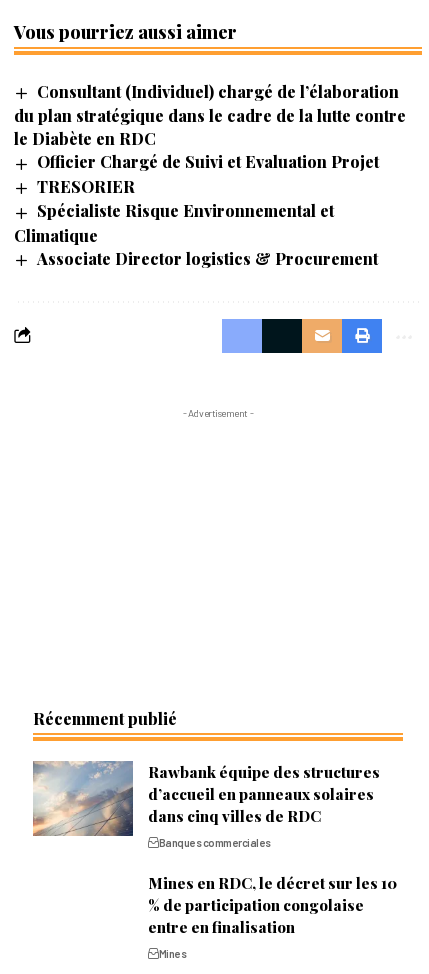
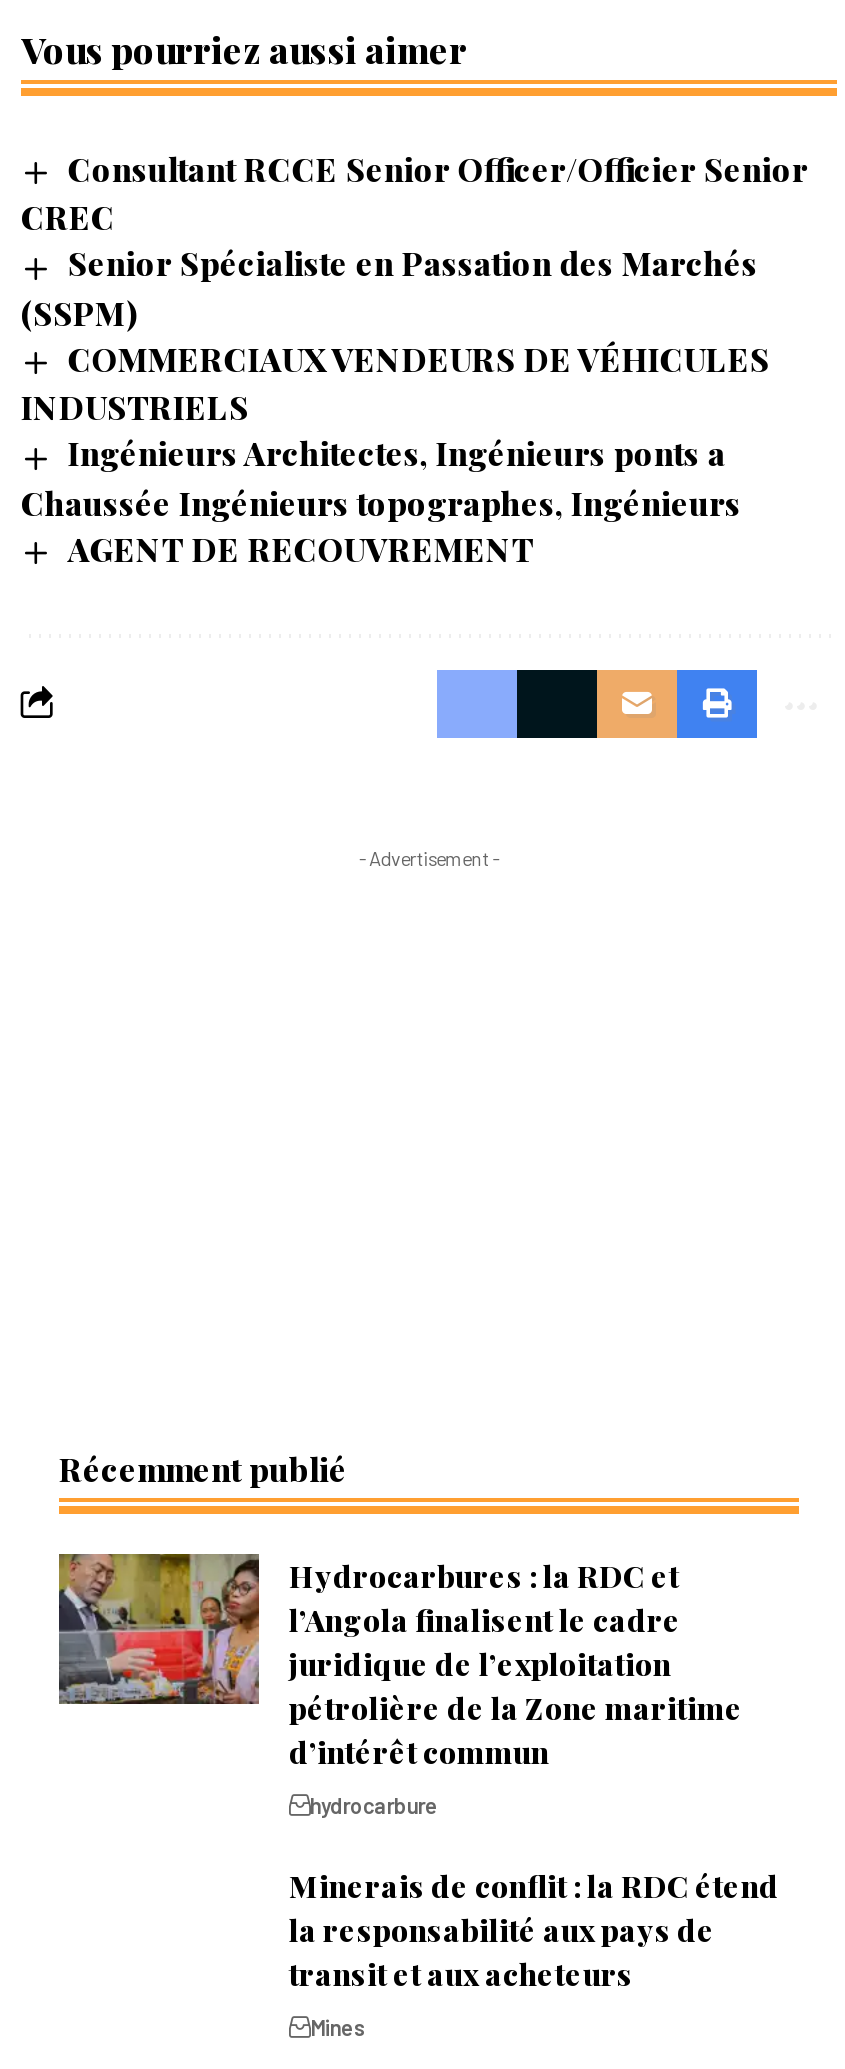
[14,81,406,269] Consultant (Individuel) chargé de l’élaboration | du plan stratégique dans le cadre de la lutte contre | le Diabète en RDC | Officier Chargé de Suivi et Evaluation Projet | TRESORIER | Spécialiste Risque Environnemental et | Climatique | Associate Director logistics & Procurement -> [21,148,808,569] Consultant RCCE Senior Officer/Officier Senior | CREC | Senior Spécialiste en Passation des Marchés | (SSPM) | COMMERCIAUX VENDEURS DE VÉHICULES | INDUSTRIELS | Ingénieurs Architectes, Ingénieurs ponts a | Chaussée Ingénieurs topographes, Ingénieurs | AGENT DE RECOUVREMENT
[32,761,380,837] [image] | Rawbank équipe des structures | d’accueil en panneaux solaires | dans cinq villes de RDC -> [57,1552,743,1772] [image] | Hydrocarbures : la RDC et | l’Angola finalisent le cadre | juridique de l’exploitation | pétrolière de la Zone maritime | d’intérêt commun
[158,836,270,849] Banques commerciales -> [310,1792,438,1818] hydrocarbure
[148,873,397,937] Mines en RDC, le décret sur les 10 | % de participation congolaise | entre en finalisation -> [289,1866,779,1994] Minerais de conflit : la RDC étend | la responsabilité aux pays de | transit et aux acheteurs

